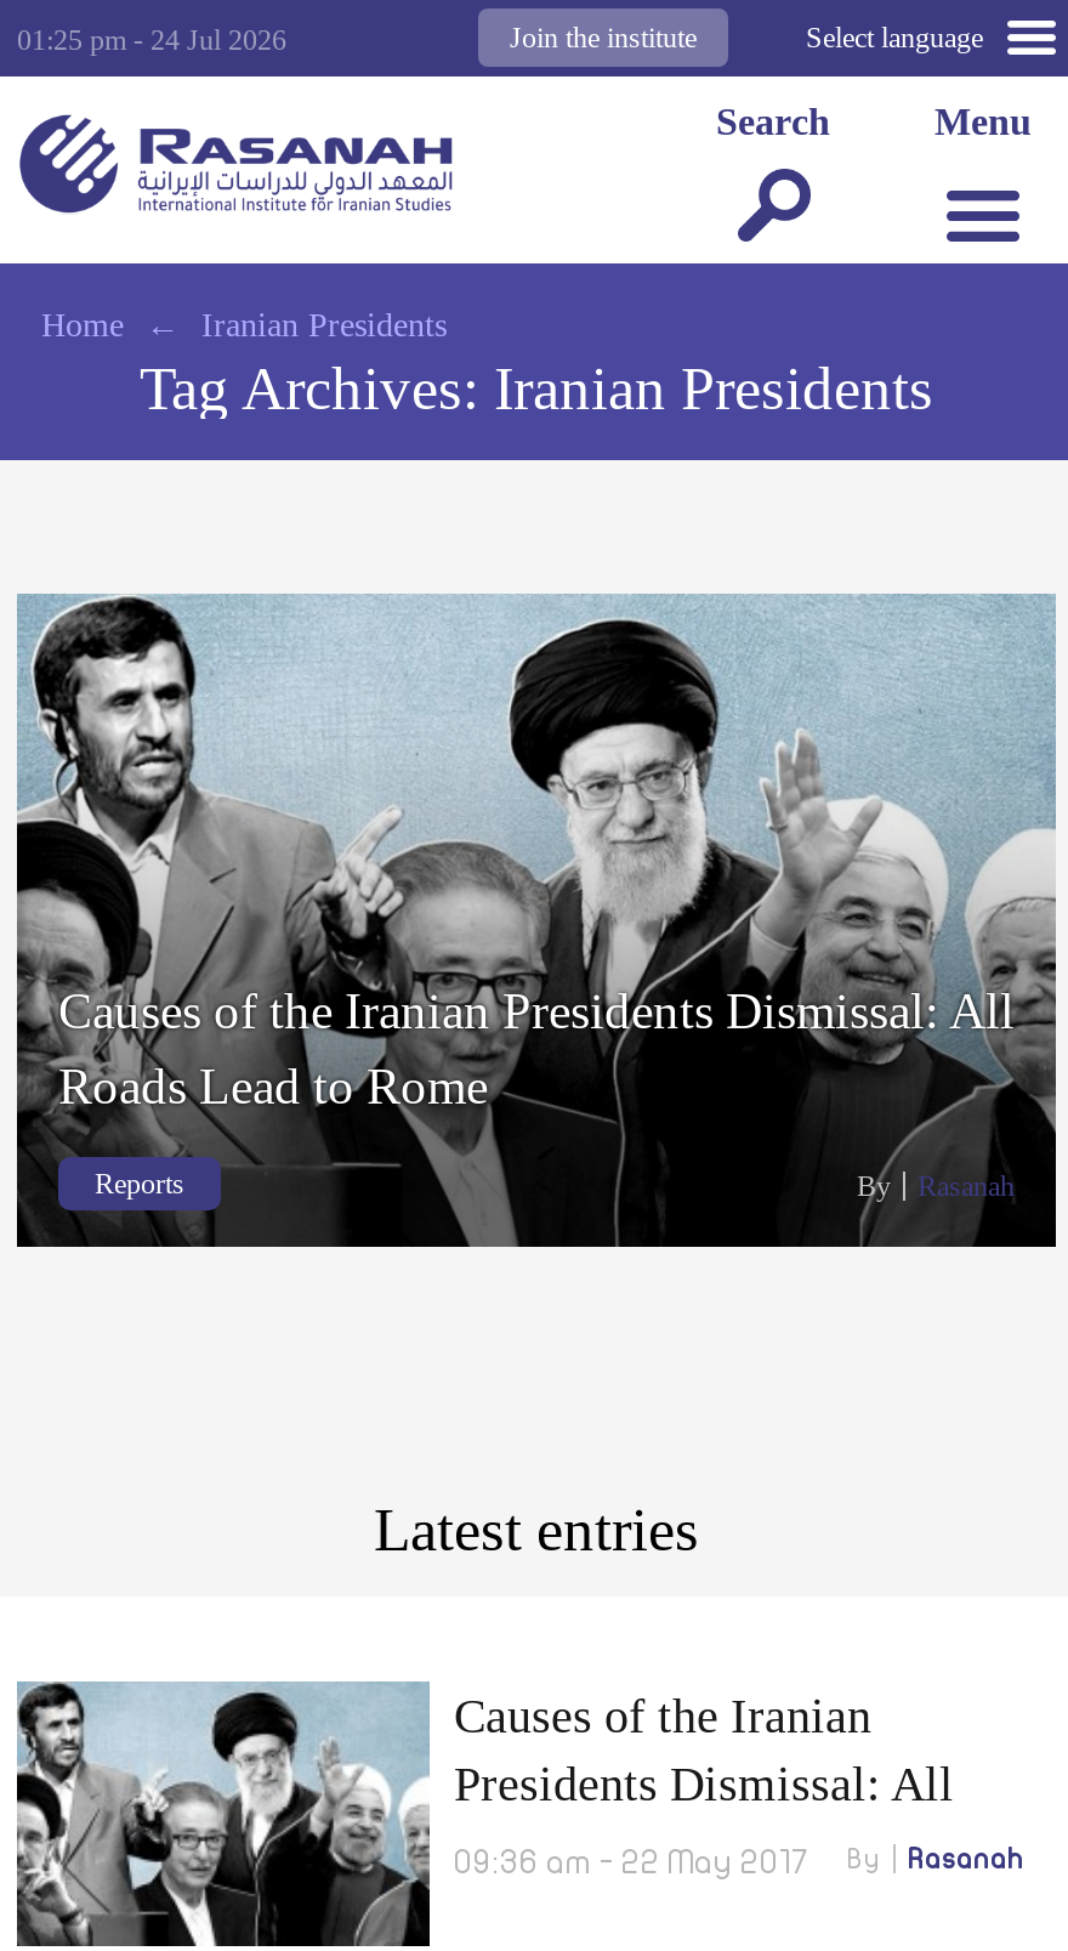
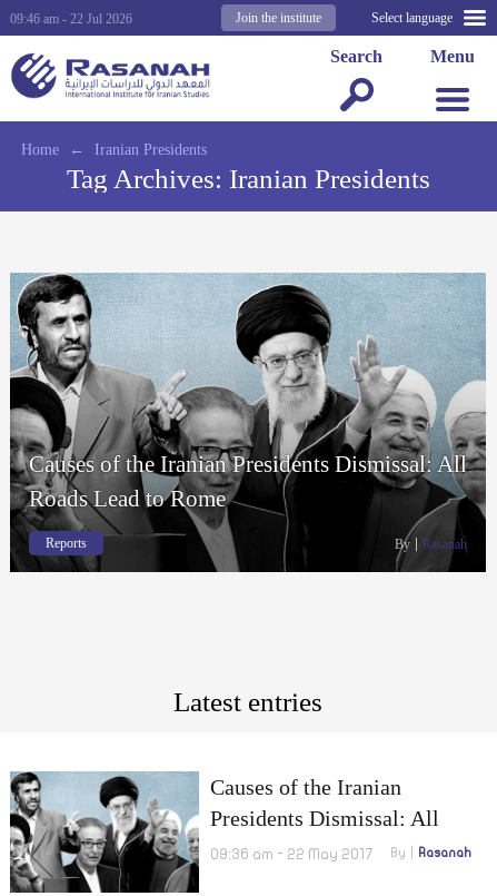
[17,23,286,57] 01:25 pm - 24 Jul 2026 -> [10,11,132,27] 09:46 am - 22 Jul 2026

